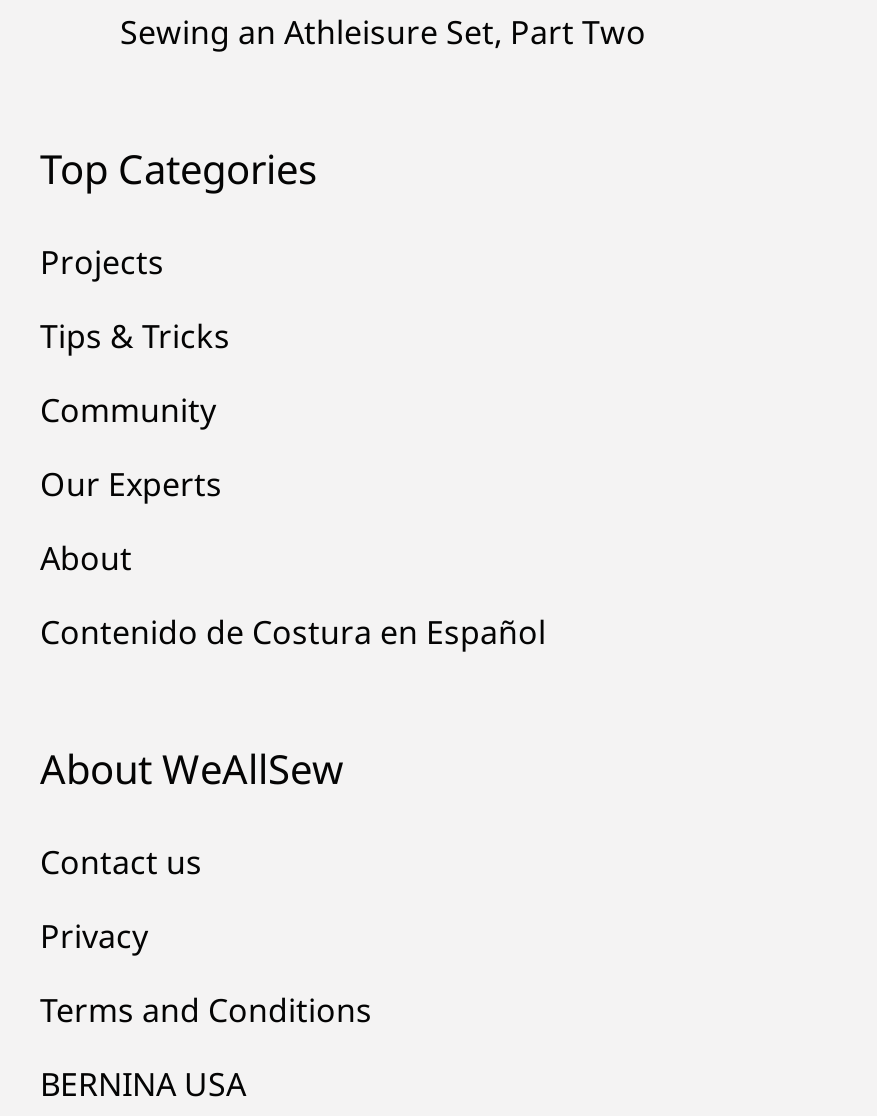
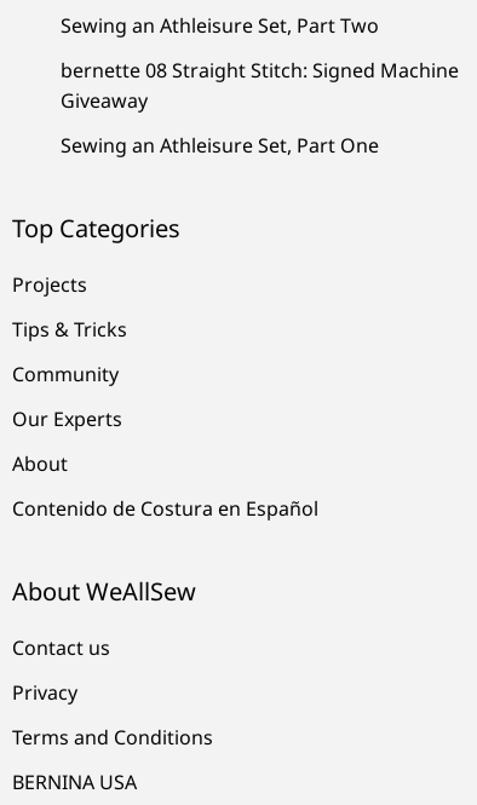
none -> [61,56,459,158] bernette 08 Straight Stitch: Signed Machine | Giveaway | Sewing an Athleisure Set, Part One

